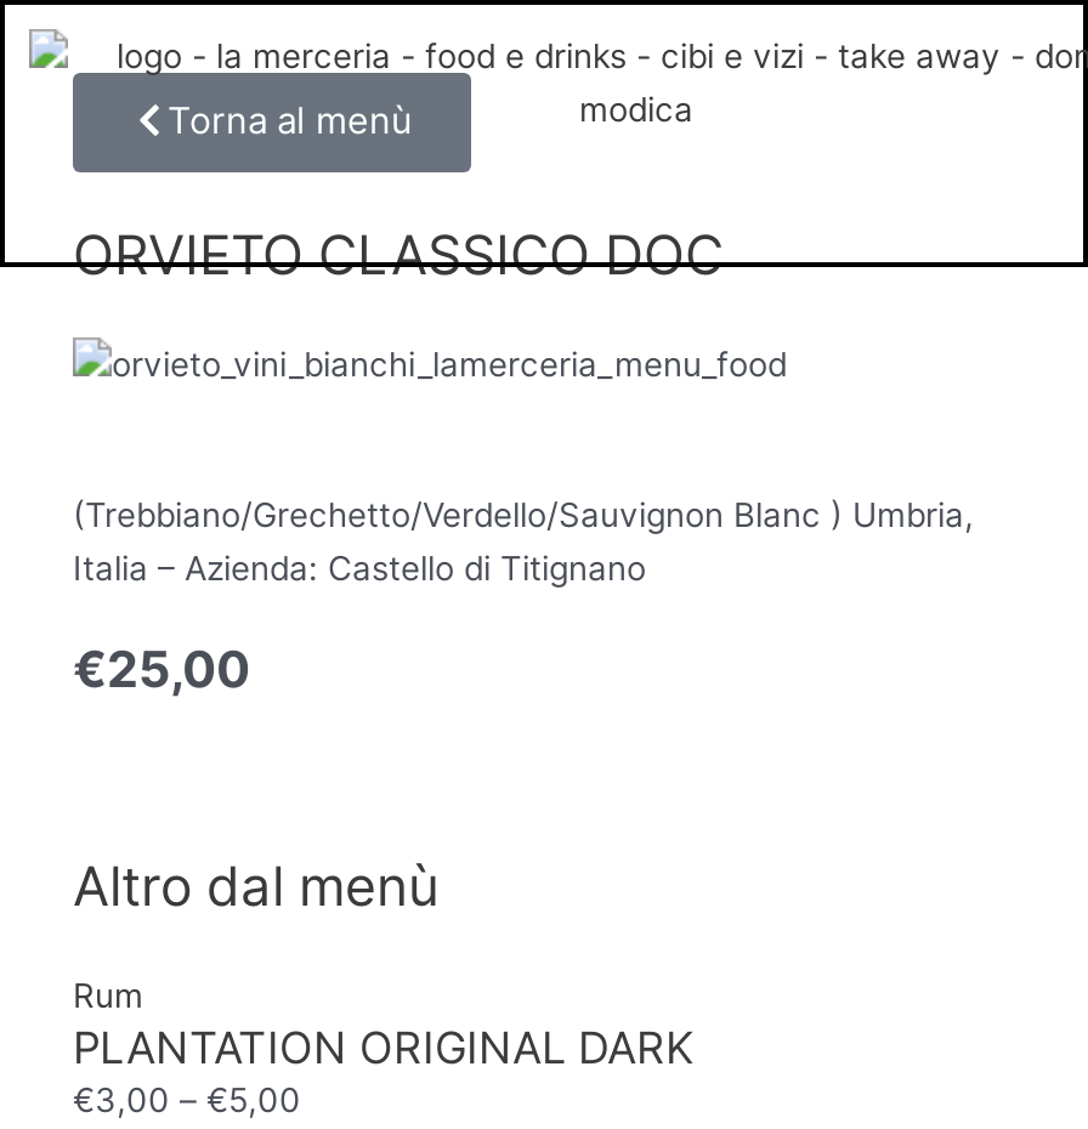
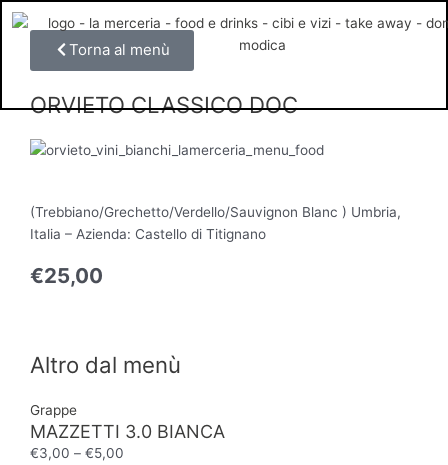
[73,976,695,1073] Rum | PLANTATION ORIGINAL DARK -> [30,402,225,442] Grappe | MAZZETTI 3.0 BIANCA

